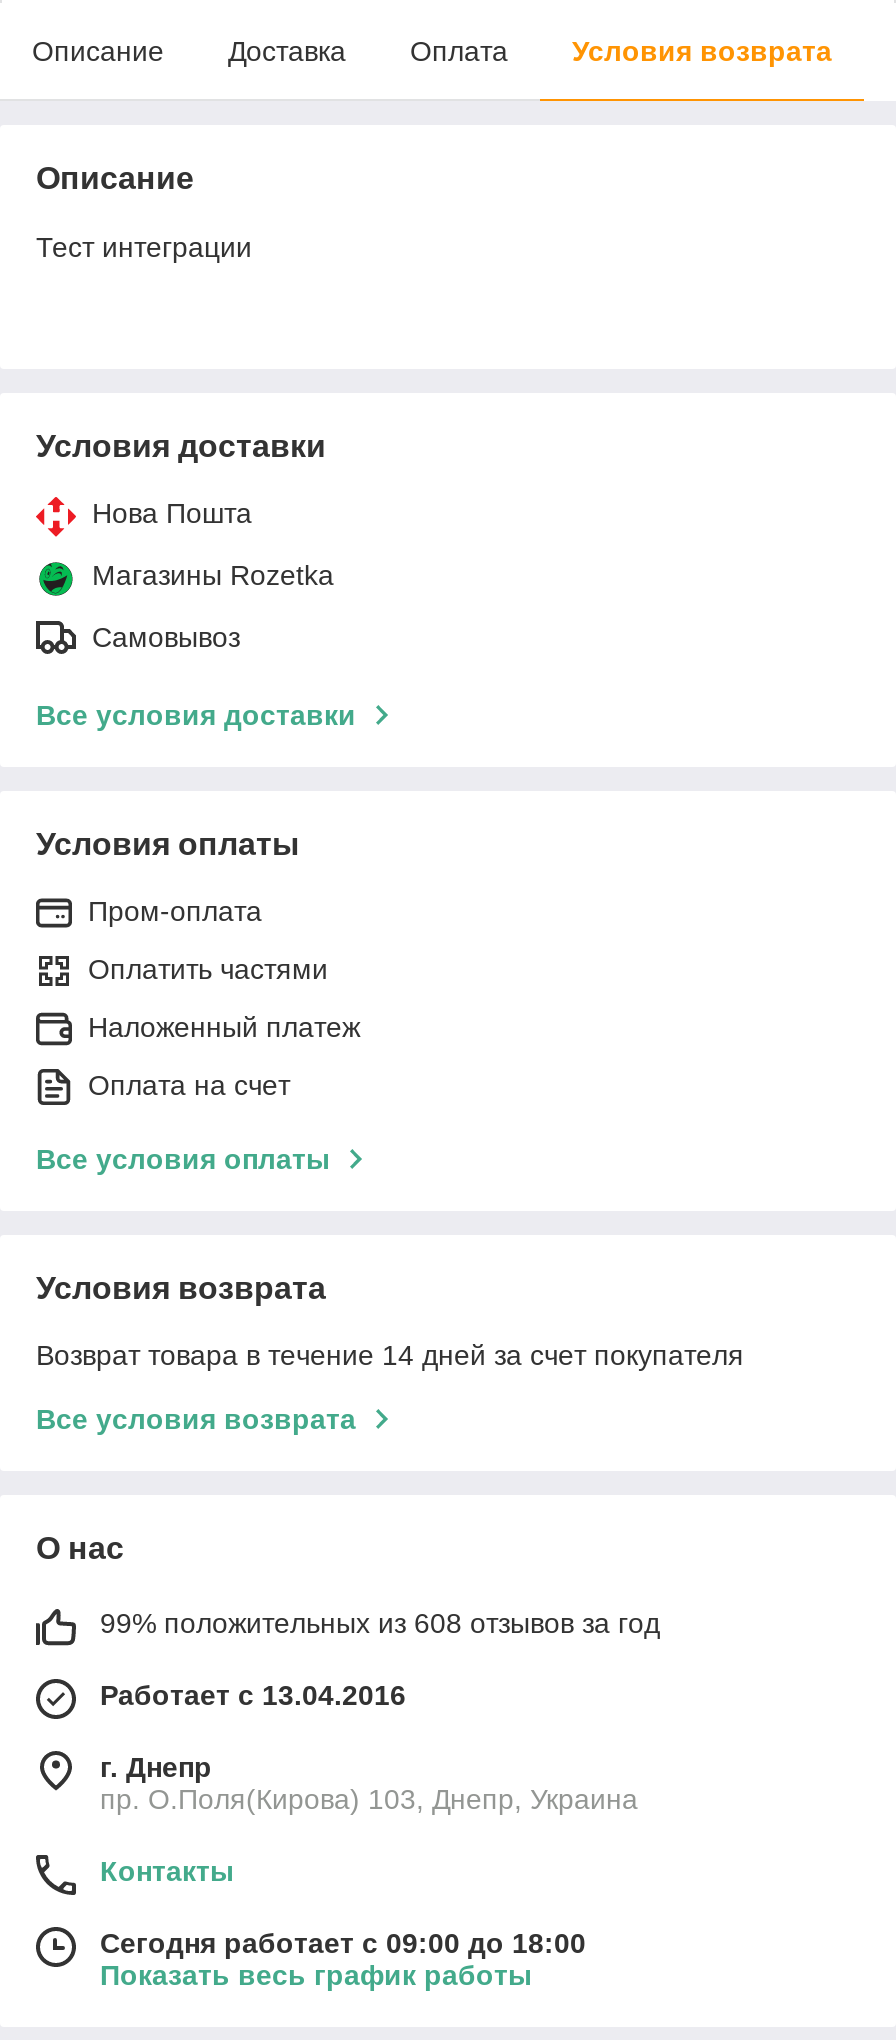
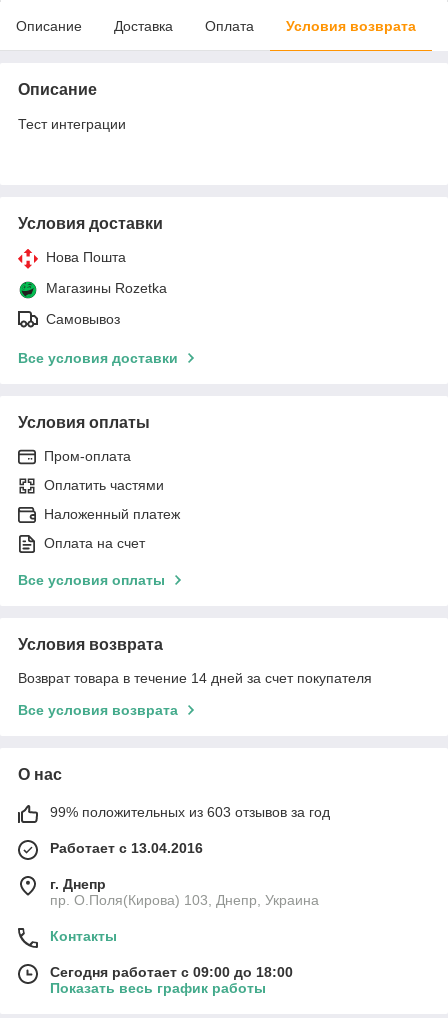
[100,1607,660,1639] 99% положительных из 608 отзывов за год -> [50,804,330,820] 99% положительных из 603 отзывов за год

